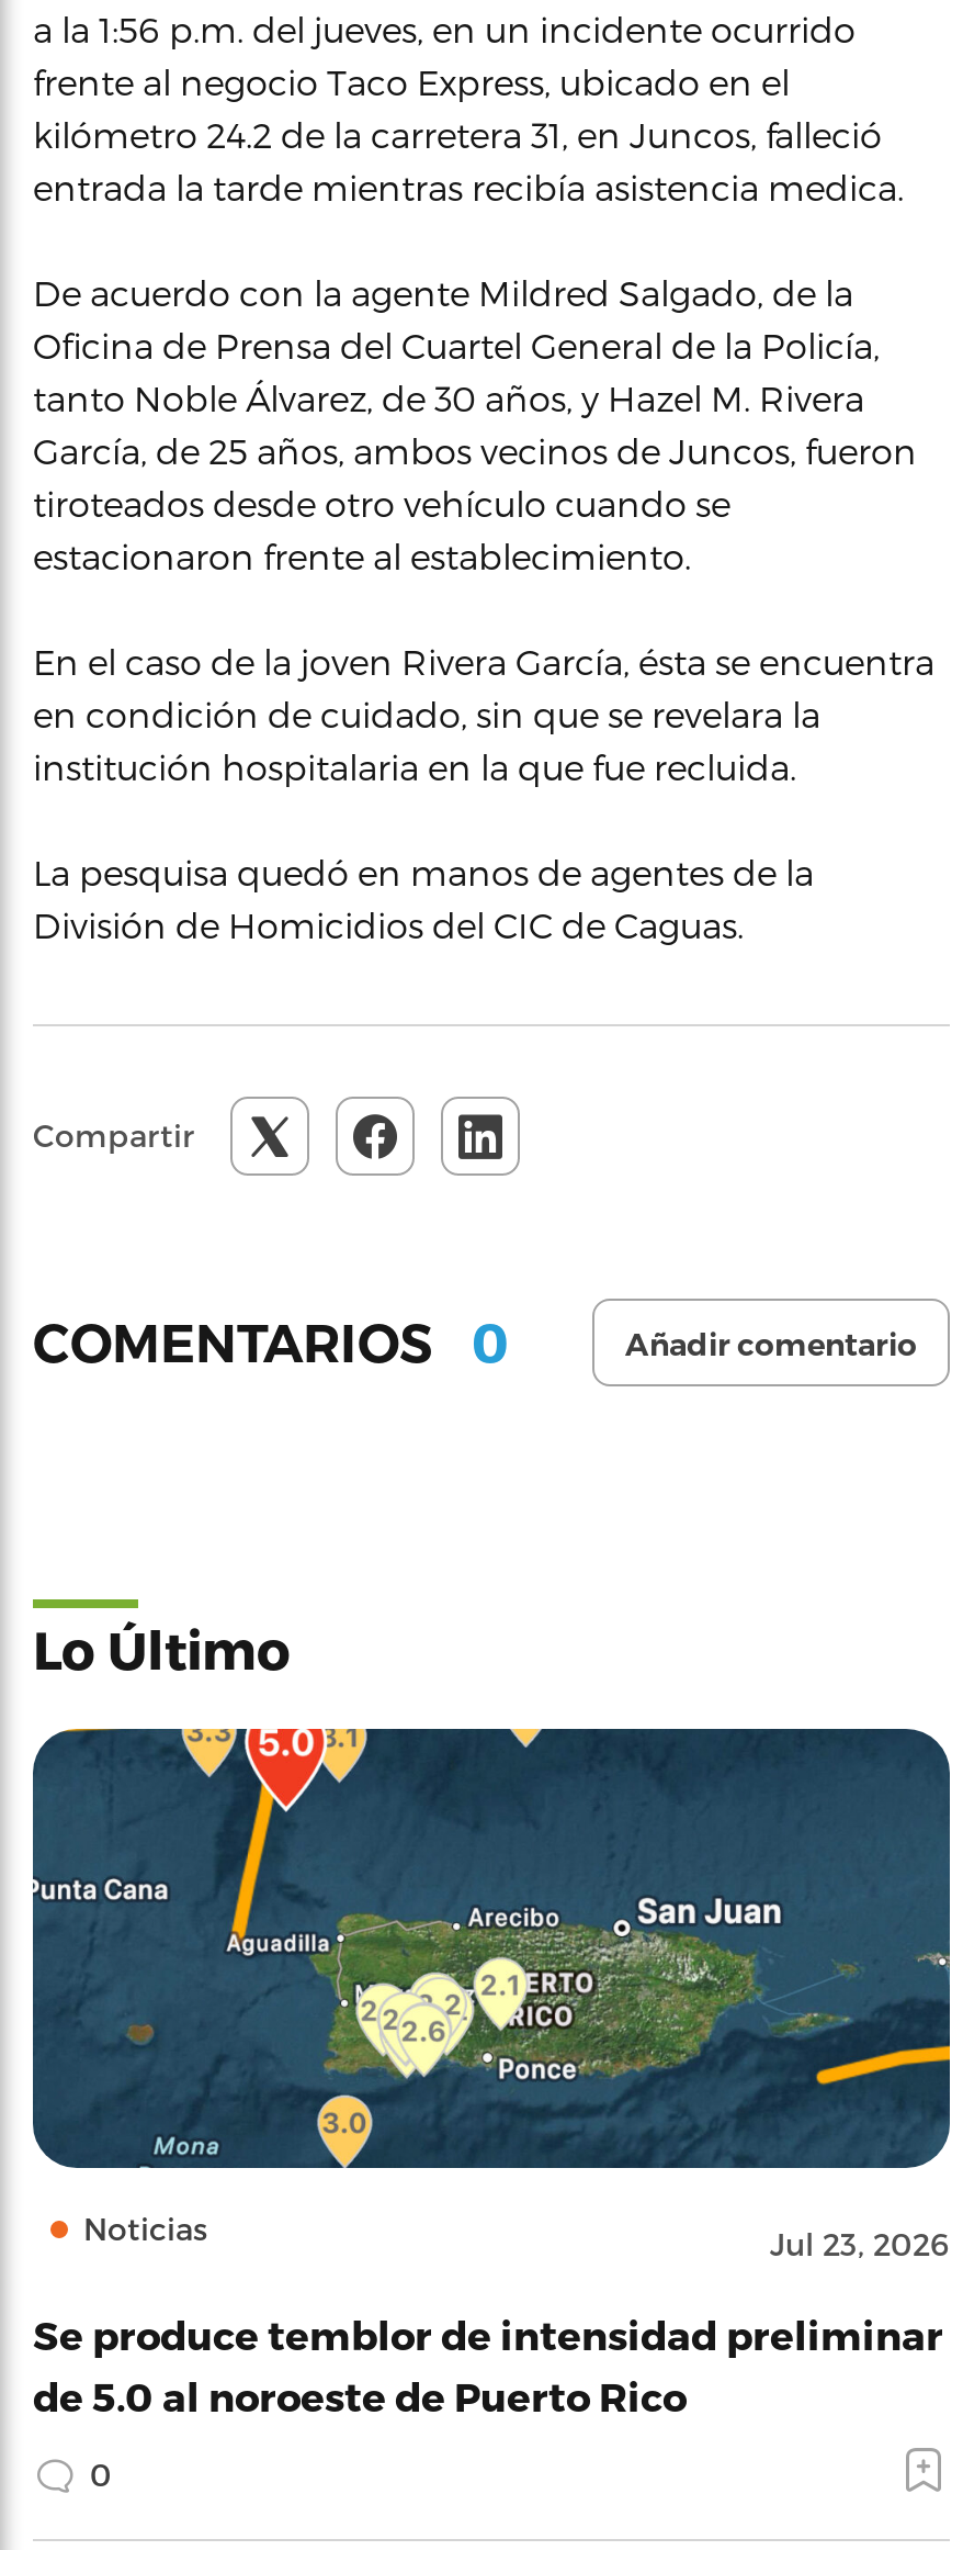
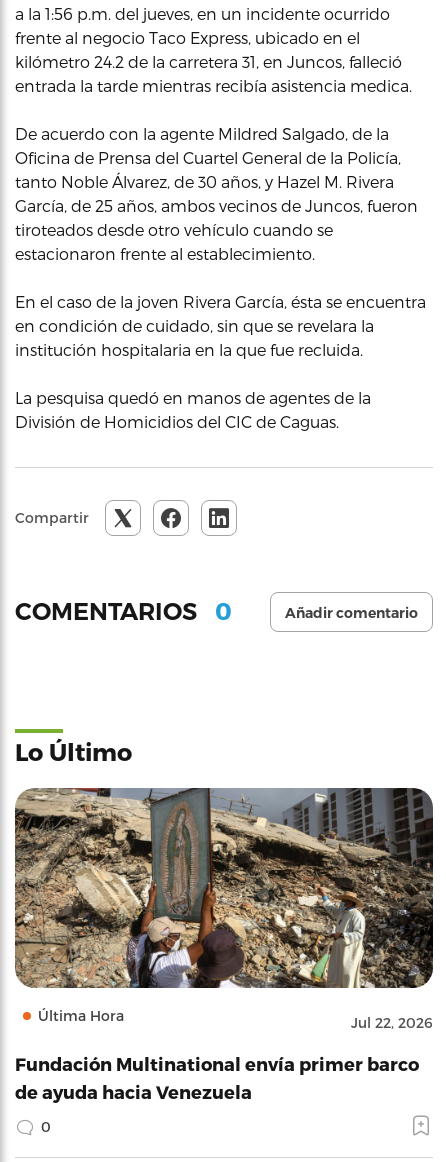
[31,1726,952,2263] [image] | Noticias | Jul 23, 2026 -> [14,787,434,1031] [image] | Última Hora | Jul 22, 2026
[33,2311,943,2419] Se produce temblor de intensidad preliminar | de 5.0 al noroeste de Puerto Rico -> [15,1053,419,1102] Fundación Multinational envía primer barco | de ayuda hacia Venezuela

